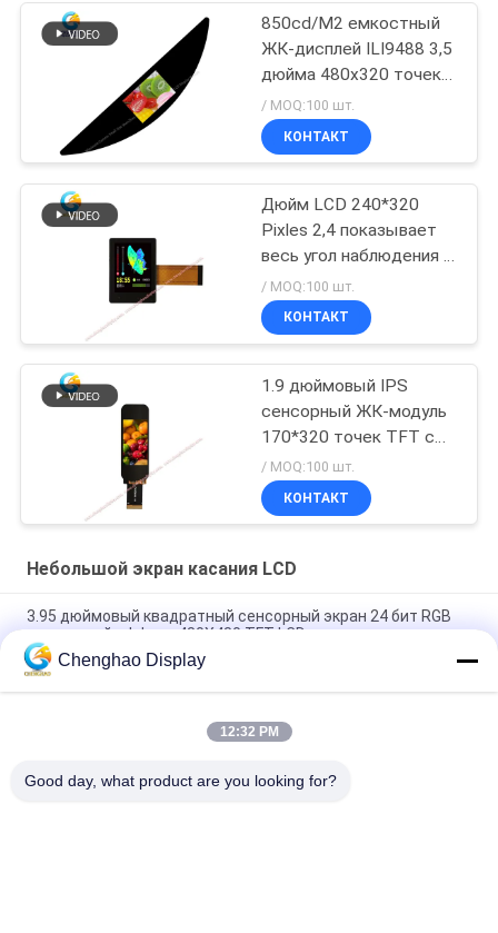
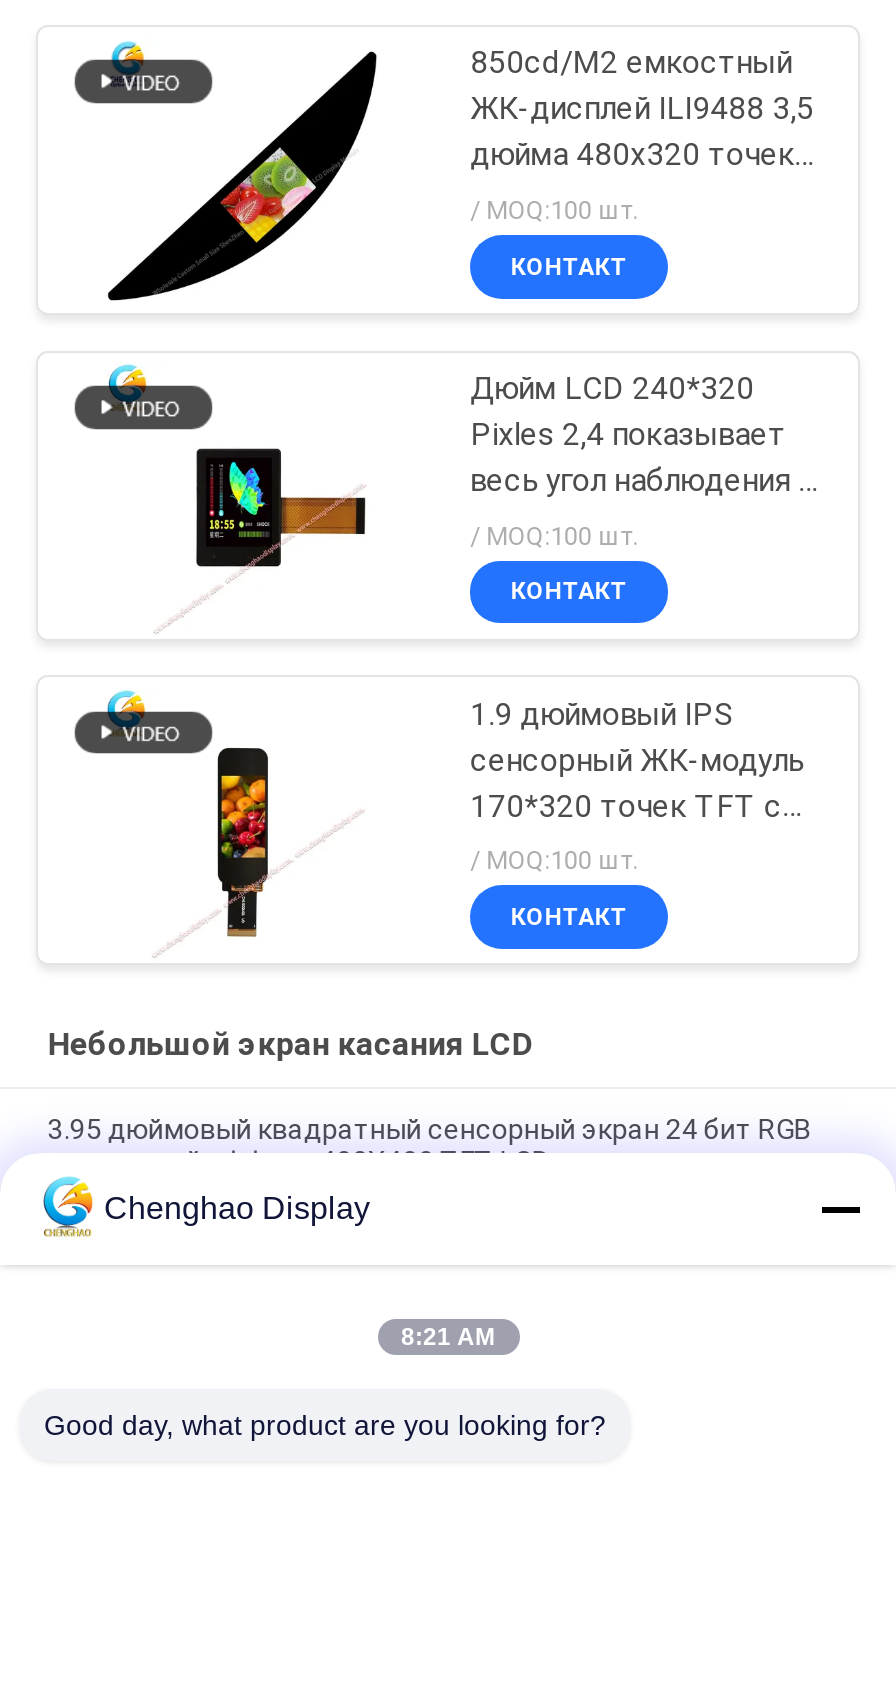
[220,724,278,740] 12:32 PM -> [401,1323,495,1351] 8:21 AM

